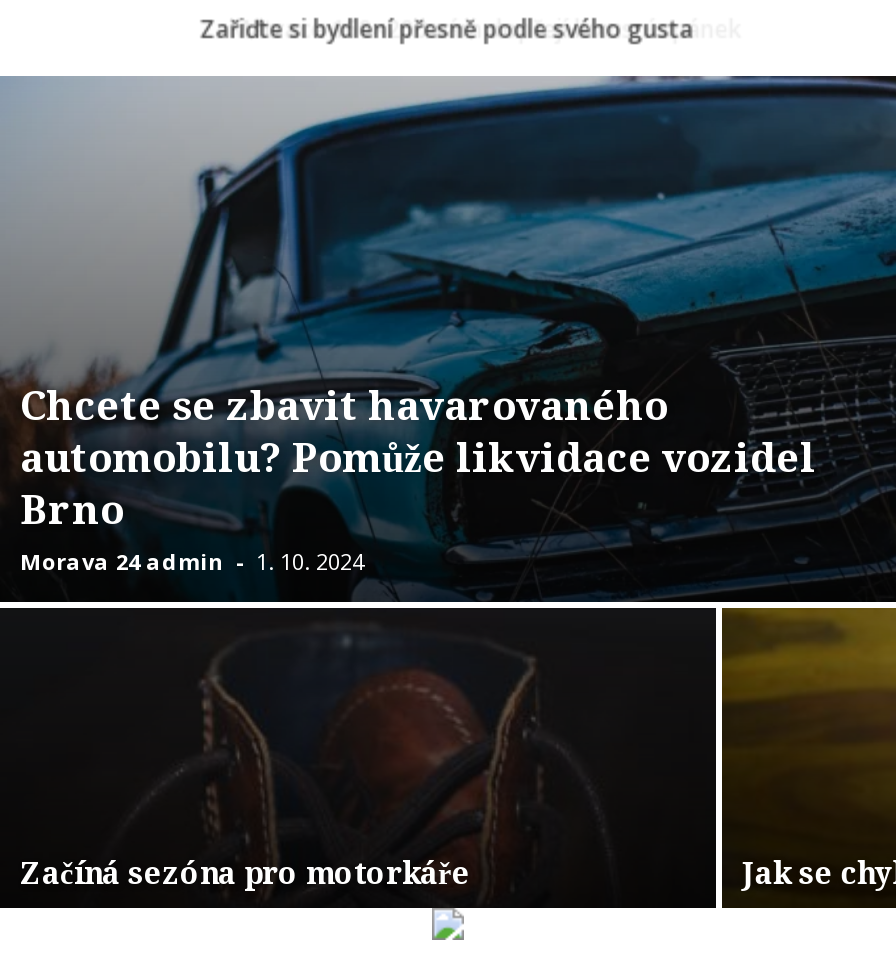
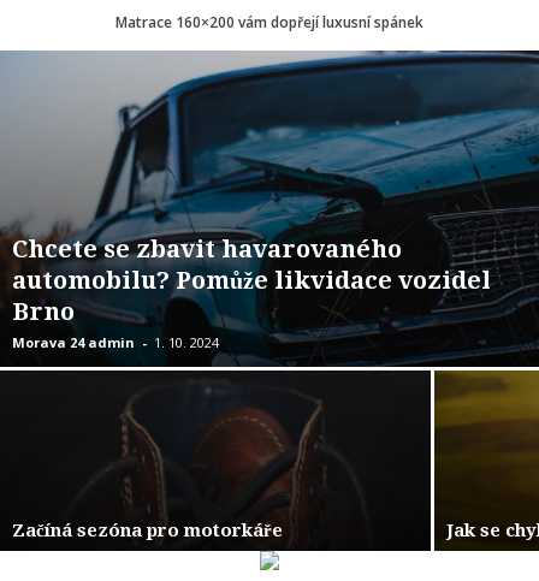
none -> [100,12,408,32] Matrace 160×200 vám dopřejí luxusní spánek

